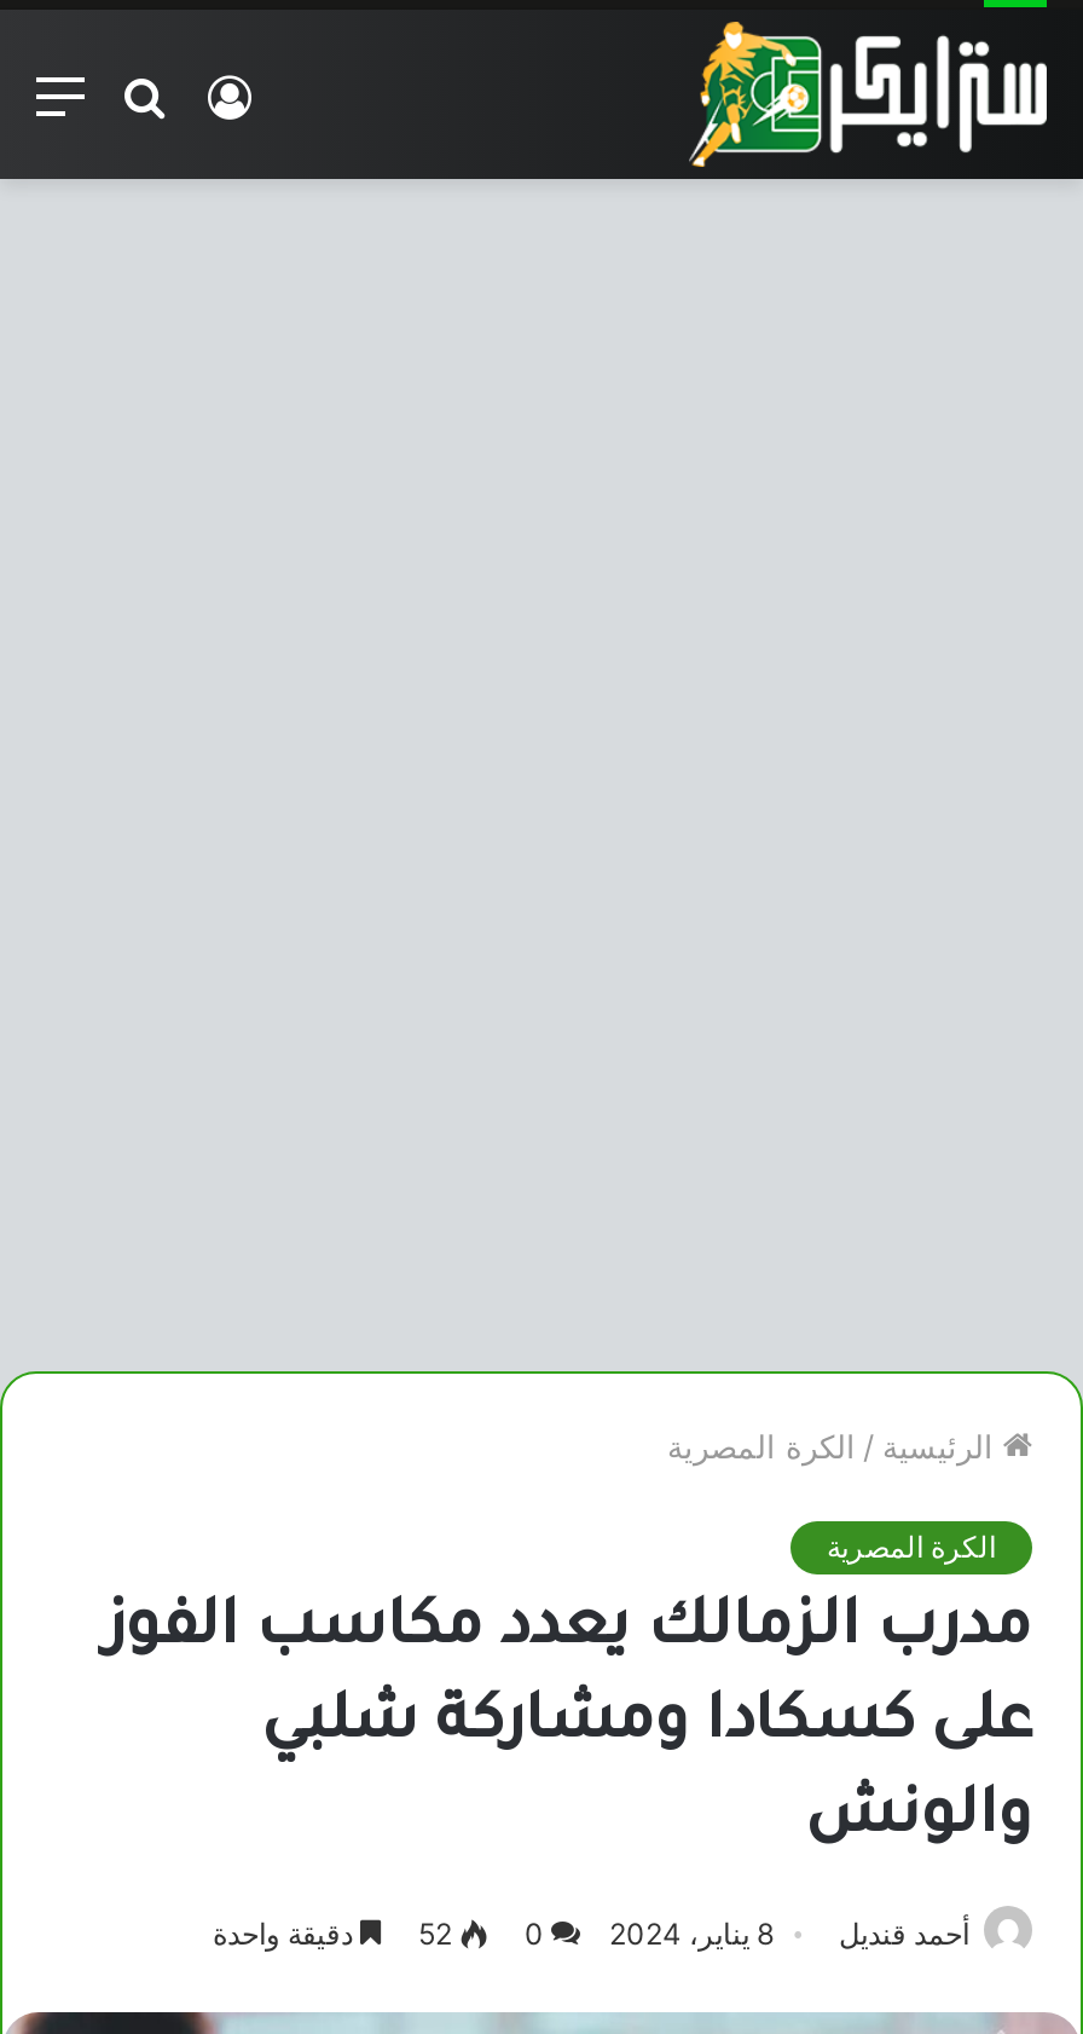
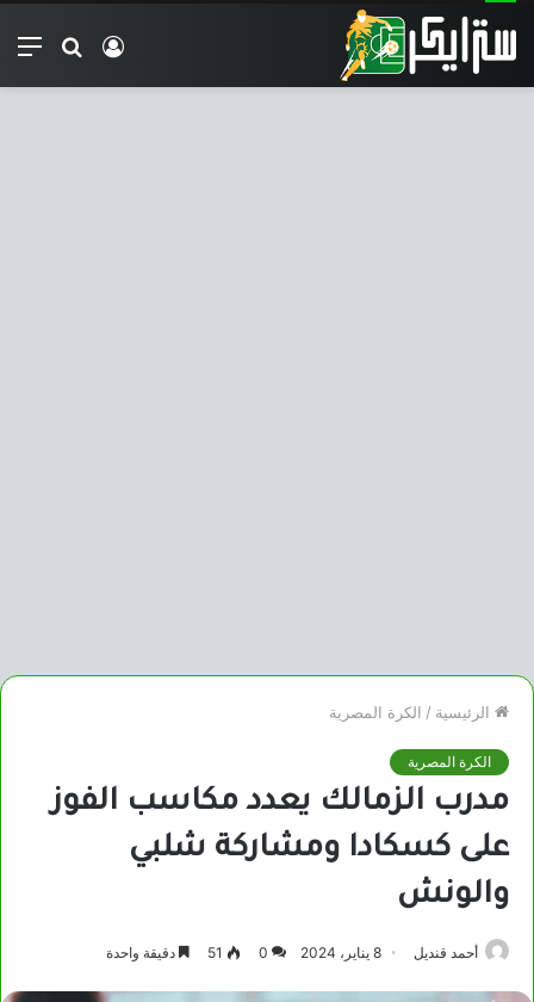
[213,1915,544,1952] 0 52 دقيقة واحدة -> [106,944,268,961] 0 51 دقيقة واحدة

